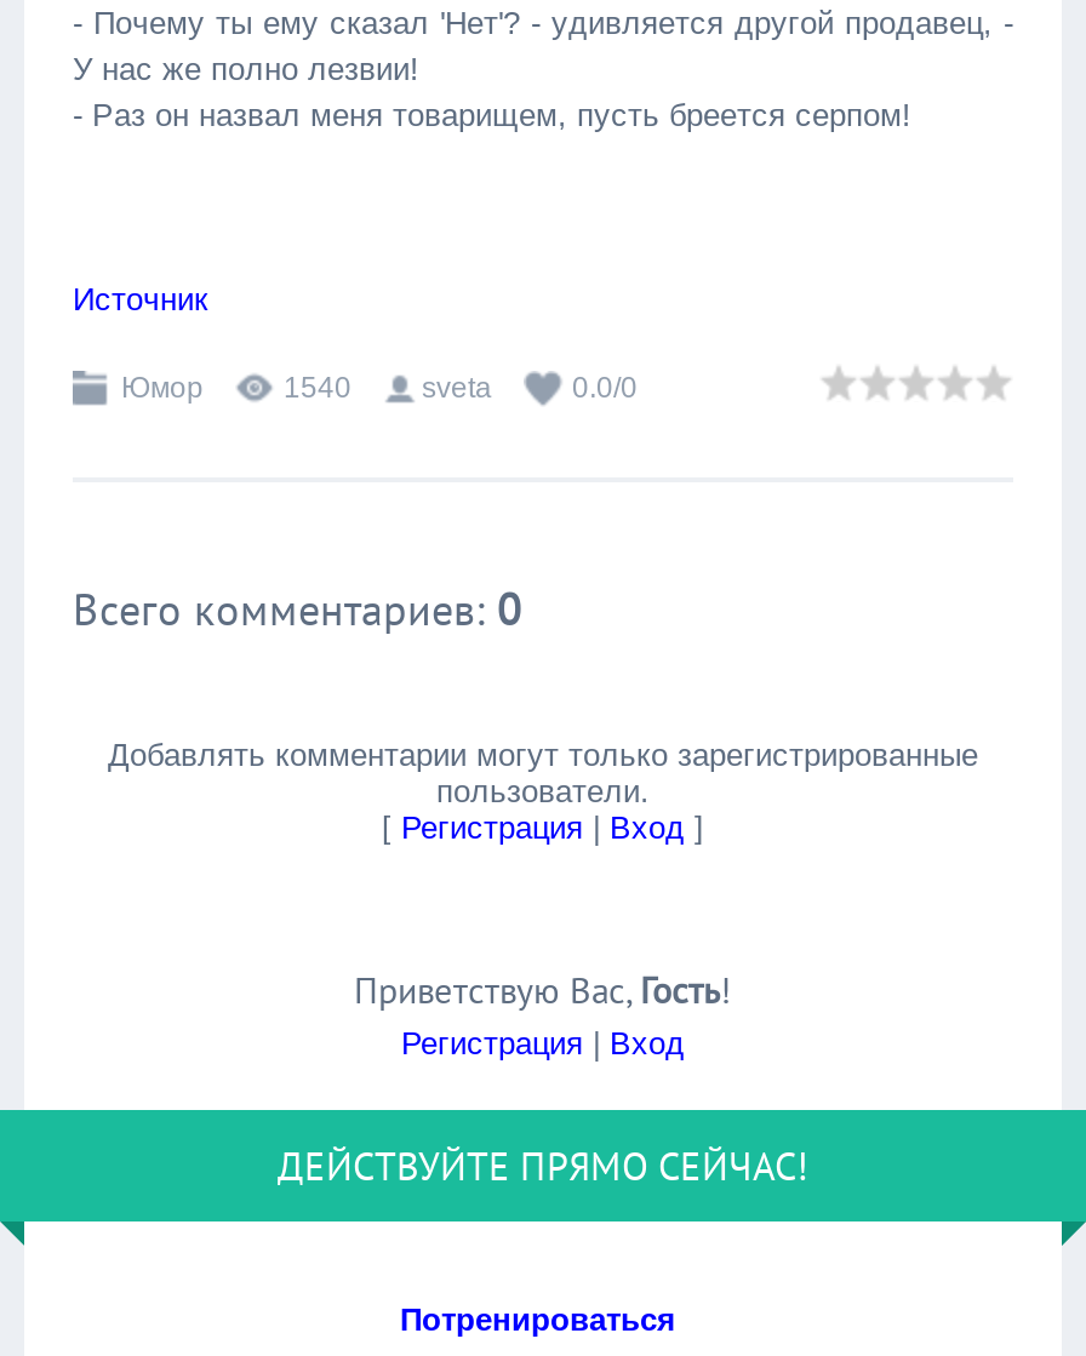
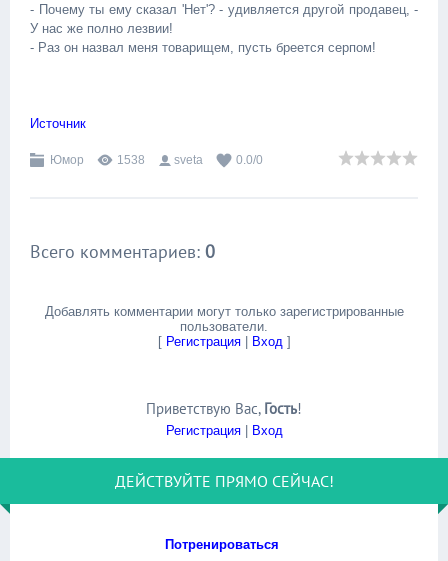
[284,371,351,405] 1540 -> [117,153,145,167] 1538

